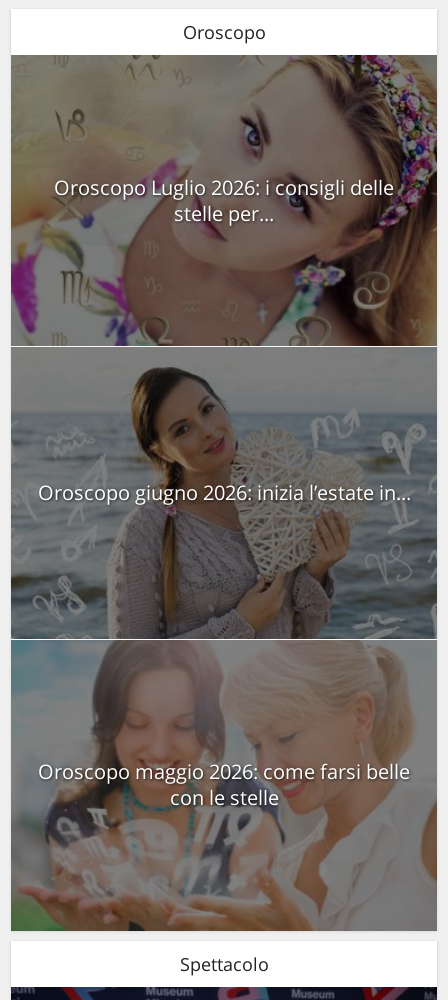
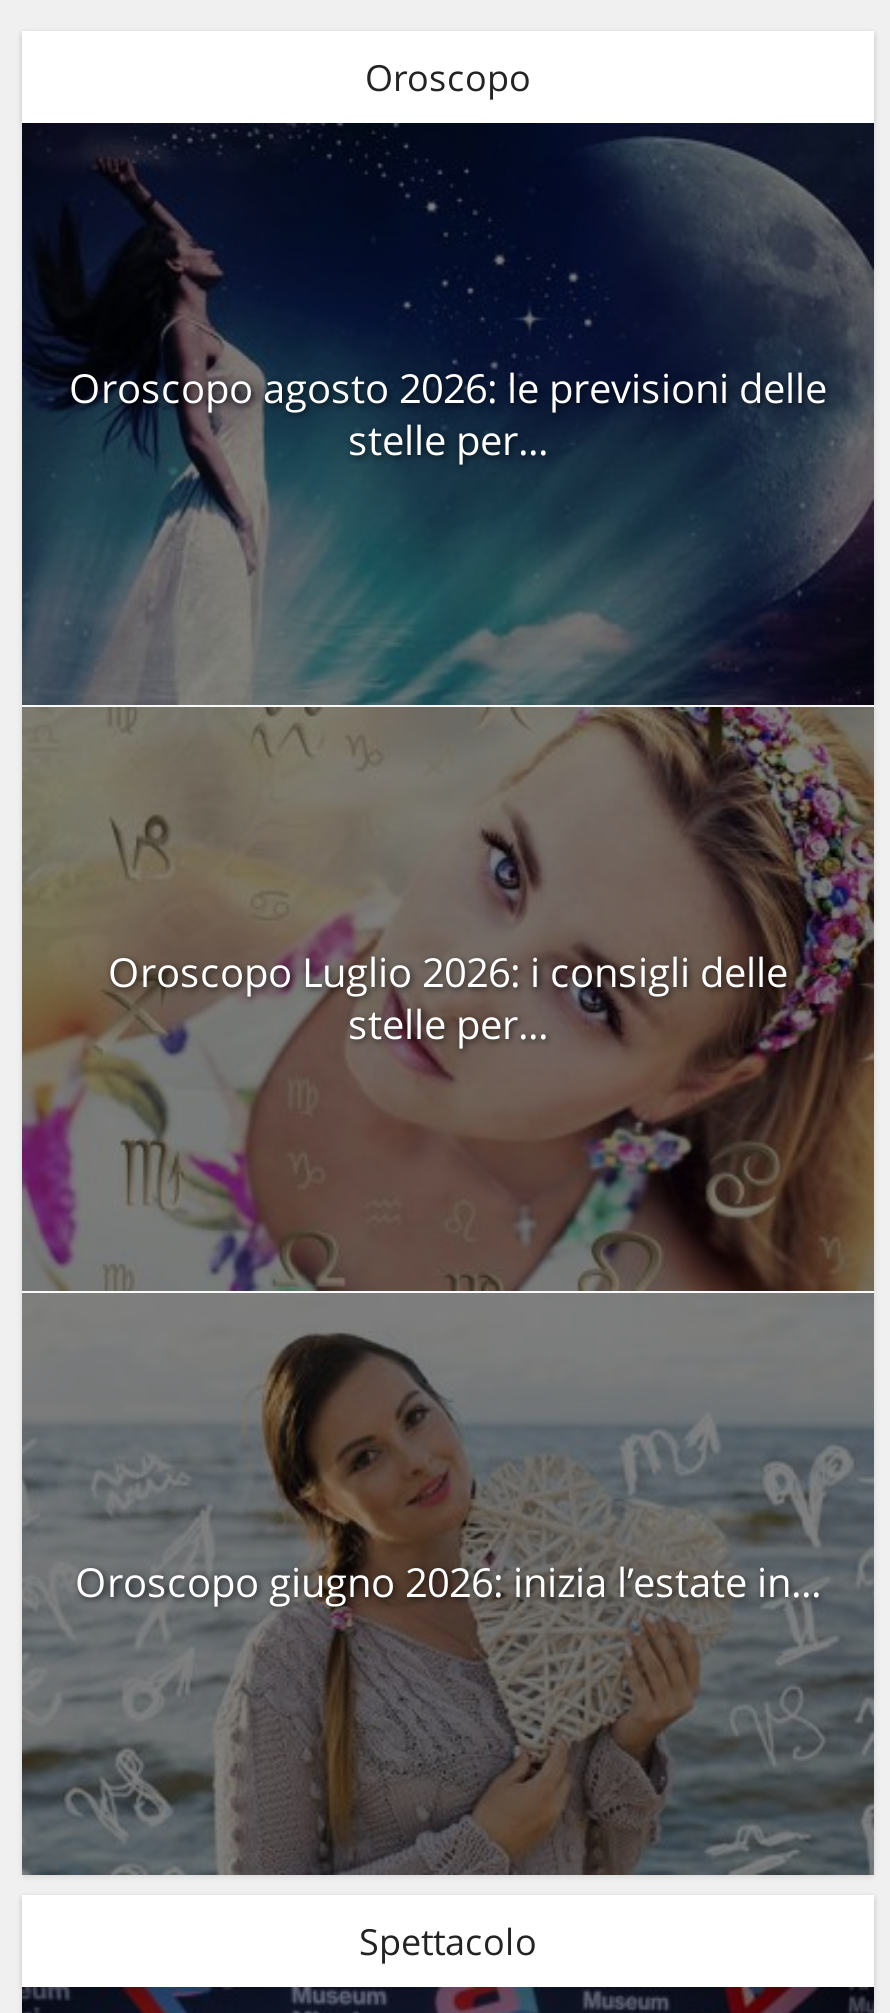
none -> [20,121,876,705] [image] | Oroscopo agosto 2026: le previsioni delle | stelle per...
moved [9,174,438,640] -> [18,945,876,1877]: [image] | Oroscopo Luglio 2026: i consigli delle | stelle per... | Oroscopo giugno 2026: inizia l’estate in...
[12,641,435,811] [image] | Oroscopo maggio 2026: come farsi belle | con le stelle -> none
[11,788,437,931] [image] -> none

